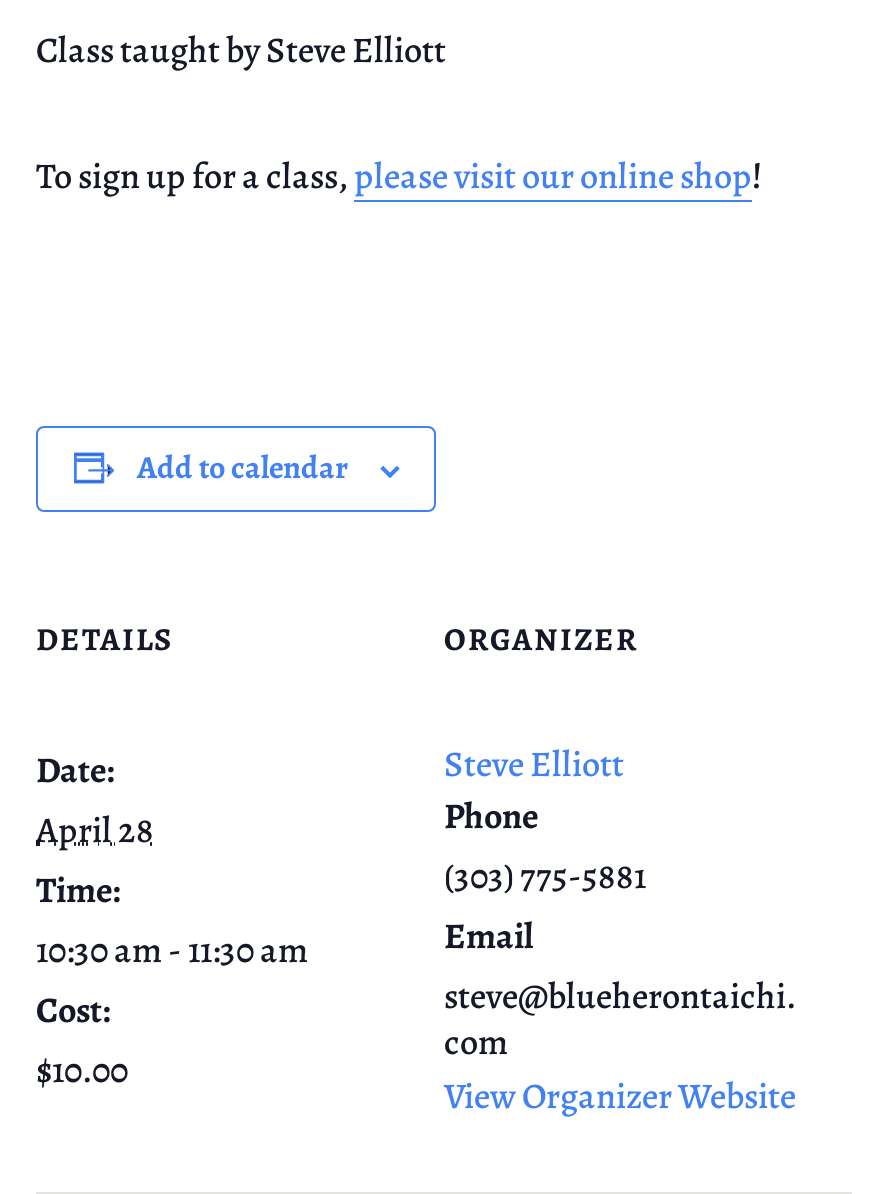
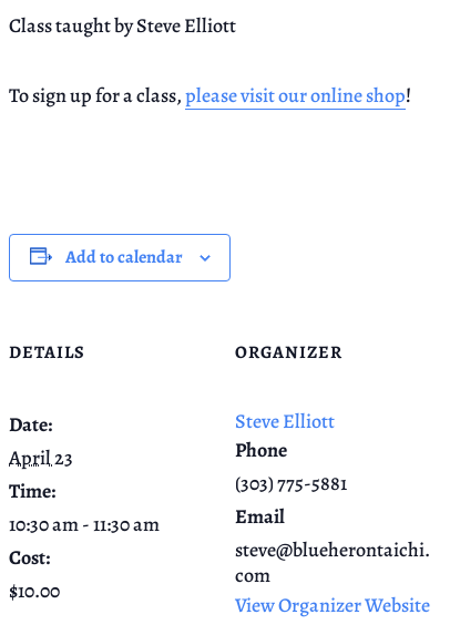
[36,807,154,855] April 28 -> [9,444,73,471] April 23

